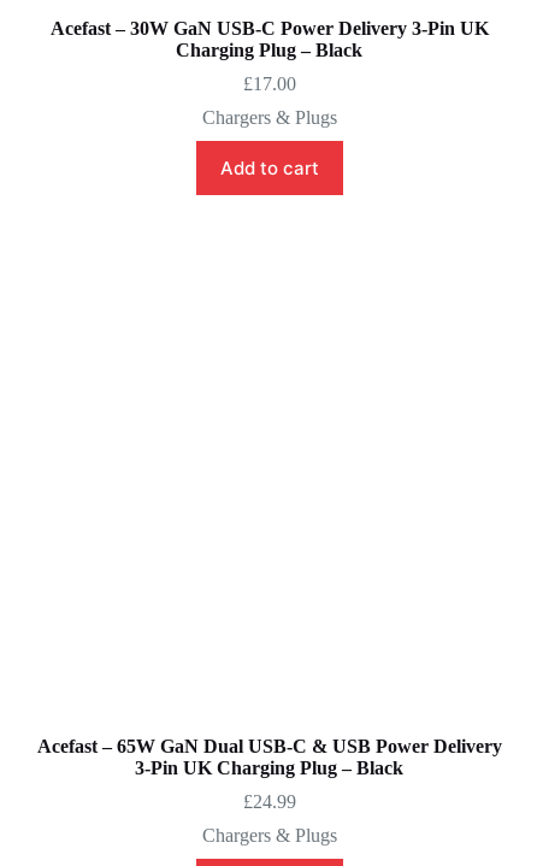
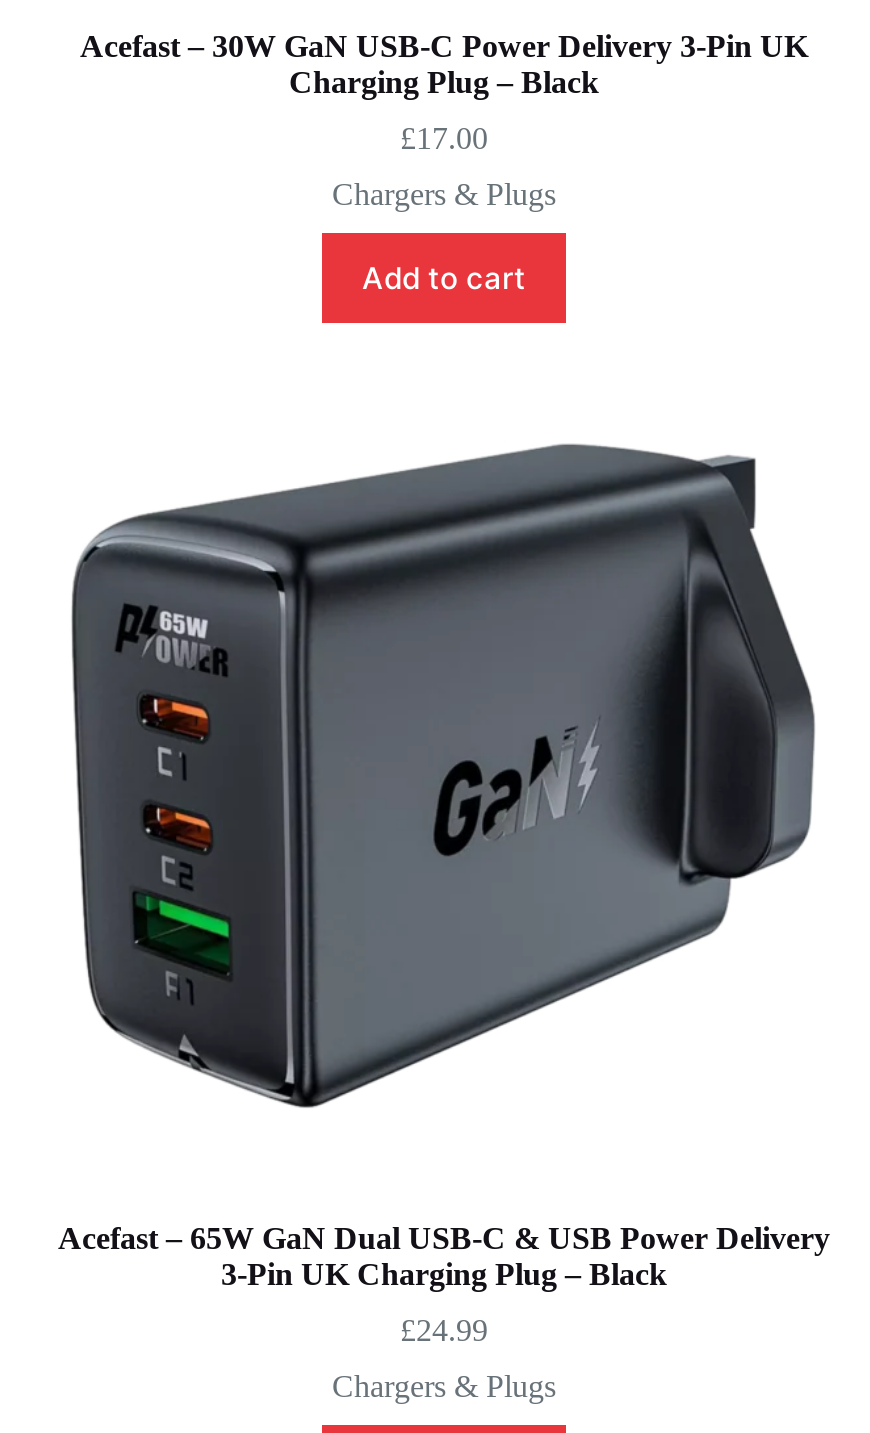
none -> [70,443,816,1109] [image]

